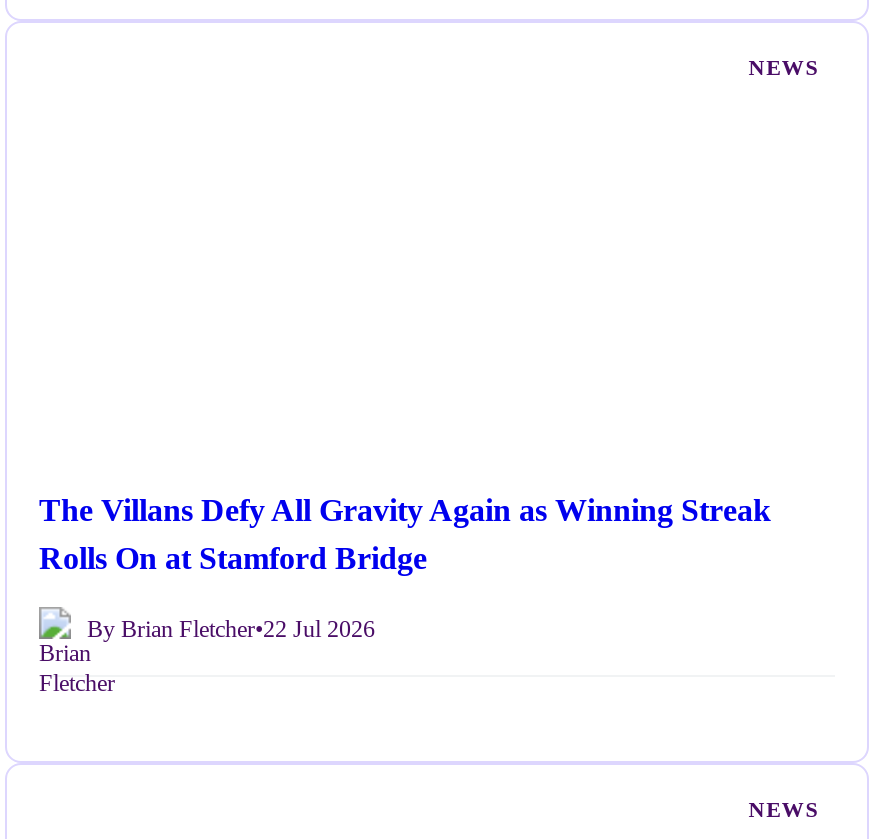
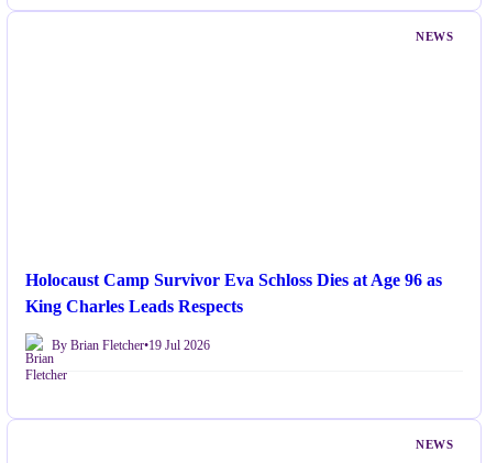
[39,493,771,575] The Villans Defy All Gravity Again as Winning Streak | Rolls On at Stamford Bridge -> [25,270,442,315] Holocaust Camp Survivor Eva Schloss Dies at Age 96 as | King Charles Leads Respects
[87,616,375,644] By Brian Fletcher•22 Jul 2026 -> [52,338,210,353] By Brian Fletcher•19 Jul 2026

